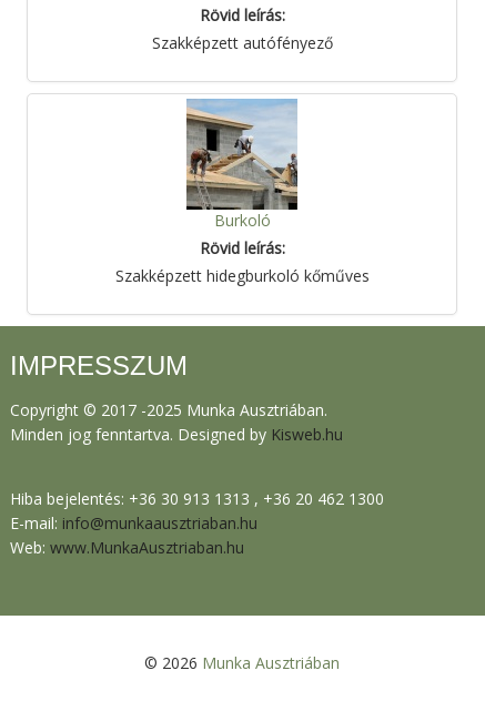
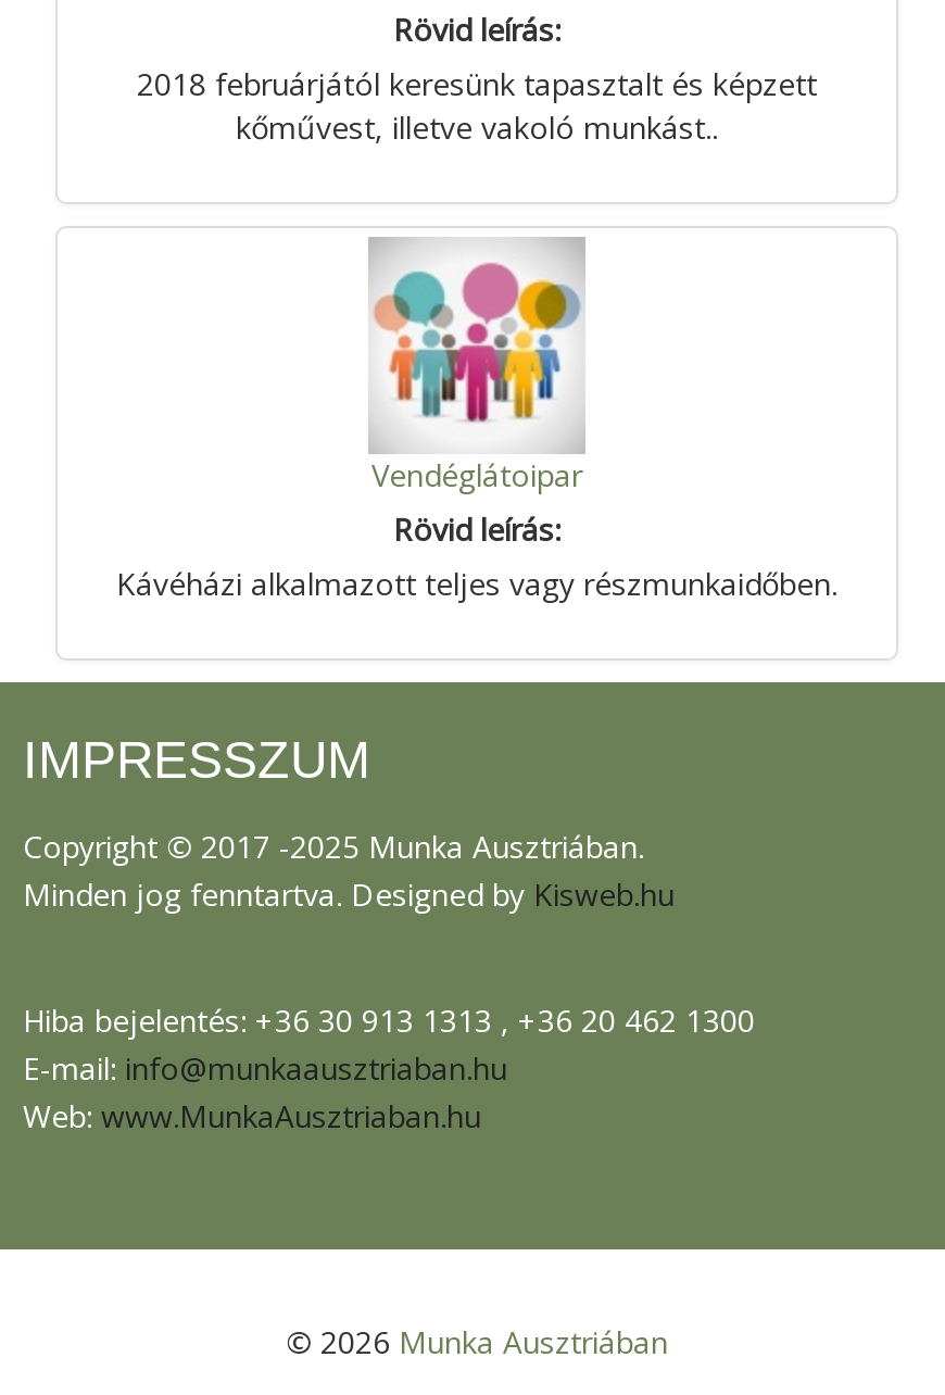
[151,32,332,53] Szakképzett autófényező -> [137,62,817,147] 2018 februárjától keresünk tapasztalt és képzett | kőművest, illetve vakoló munkást..
[185,99,299,230] [image] | Burkoló -> [368,237,585,494] [image] | Vendéglátoipar
[115,265,369,286] Szakképzett hidegburkoló kőműves -> [116,562,837,603] Kávéházi alkalmazott teljes vagy részmunkaidőben.

